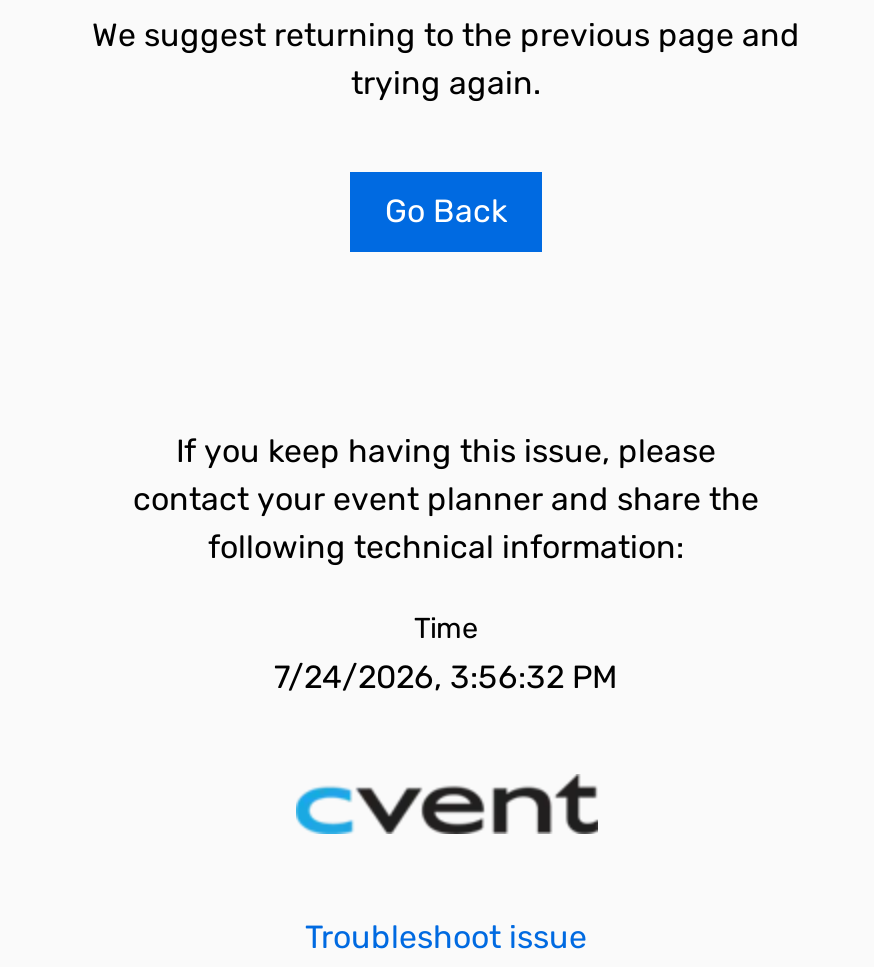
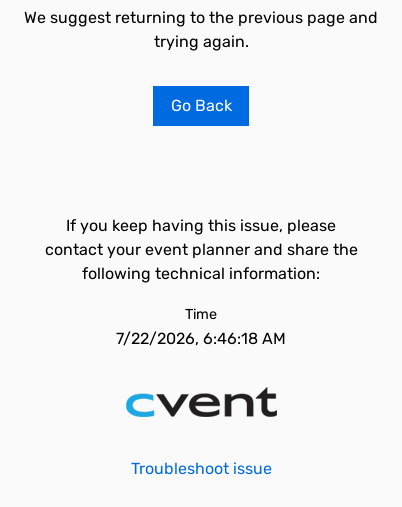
[274,658,618,696] 7/24/2026, 3:56:32 PM -> [116,329,286,348] 7/22/2026, 6:46:18 AM

